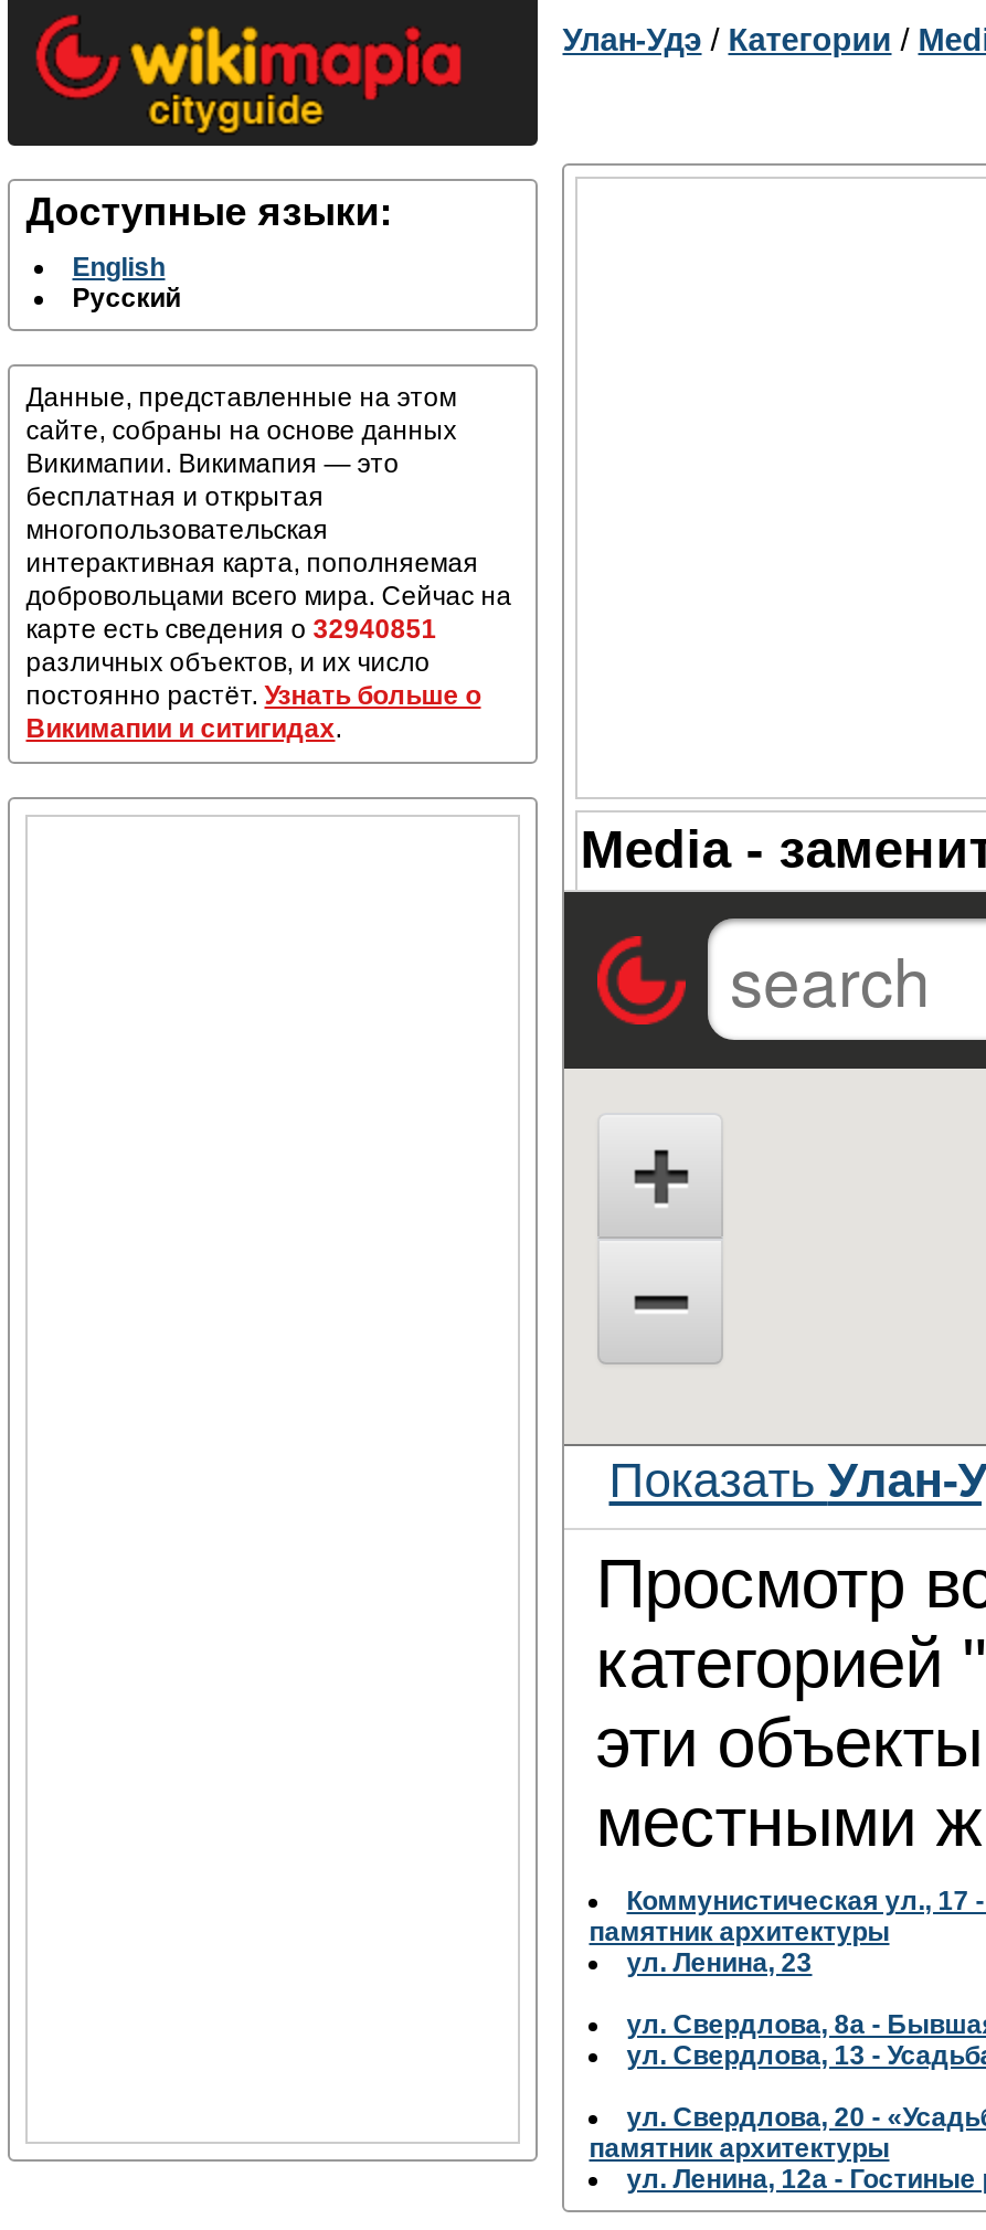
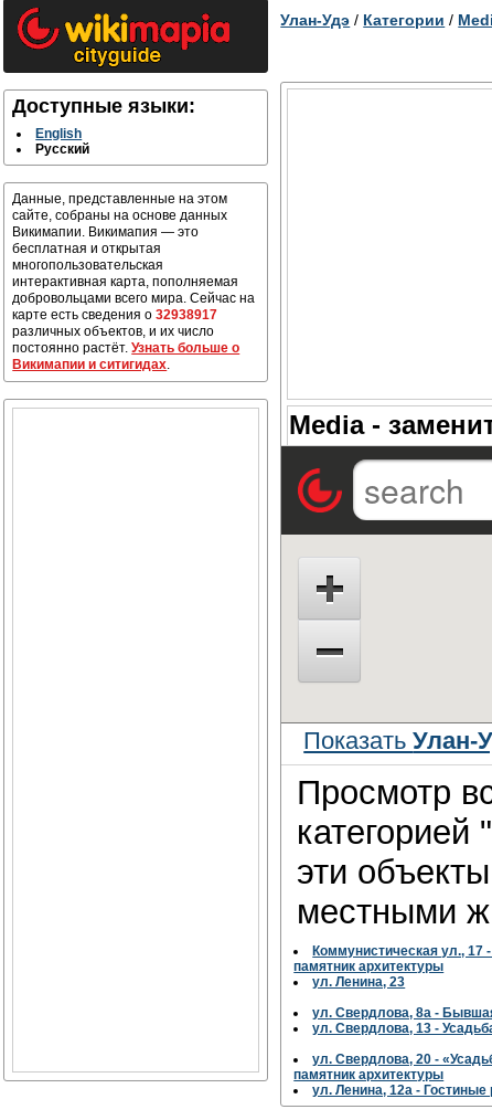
[26,614,437,645] карте есть сведения о 32940851 -> [12,307,218,323] карте есть сведения о 32938917

